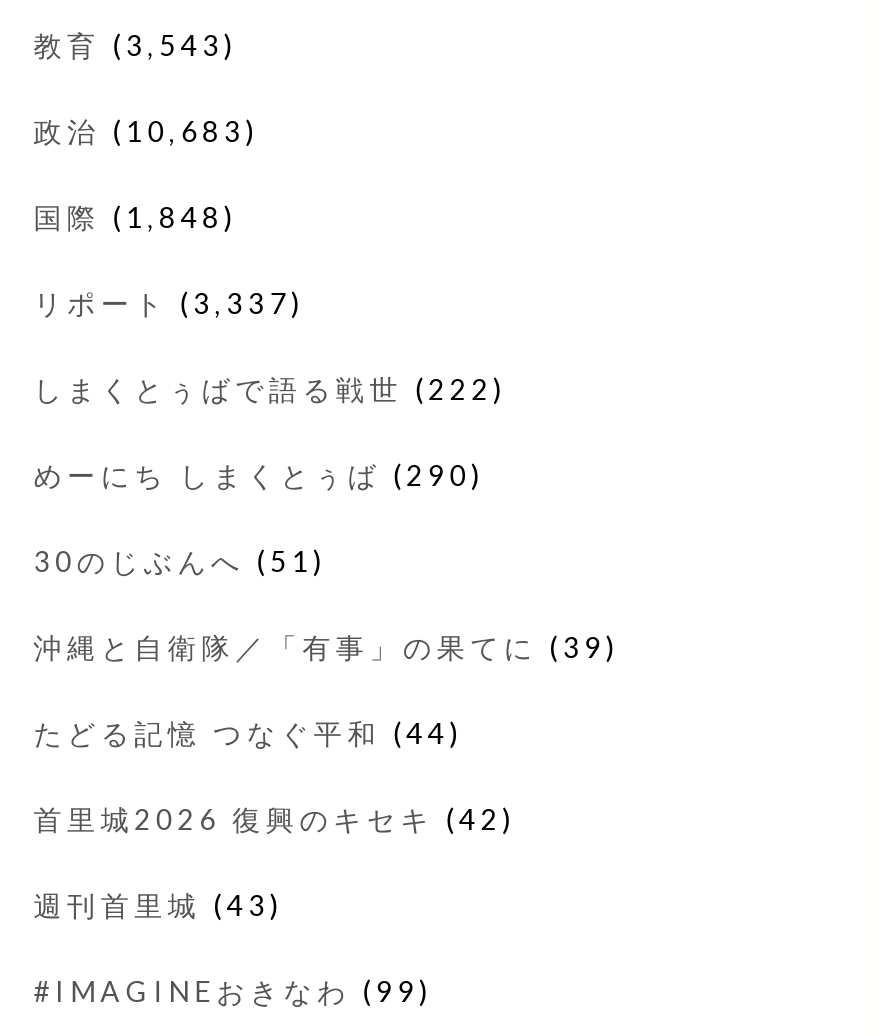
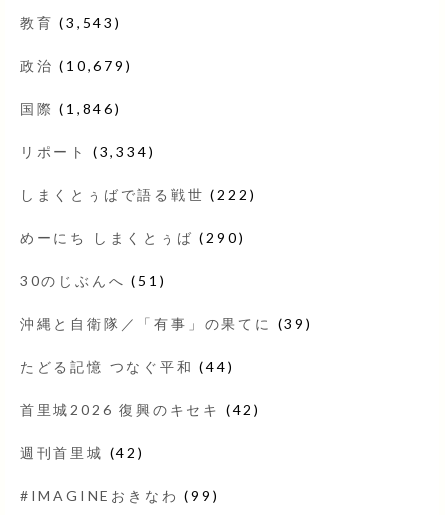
[33,114,259,148] 政治(10,683) -> [20,57,132,74] 政治(10,679)
[33,200,237,234] 国際(1,848) -> [20,100,122,117] 国際(1,846)
[33,286,305,320] リポート(3,337) -> [20,143,155,160] リポート(3,334)
[33,888,283,922] 週刊首里城(43) -> [20,444,145,461] 週刊首里城(42)

